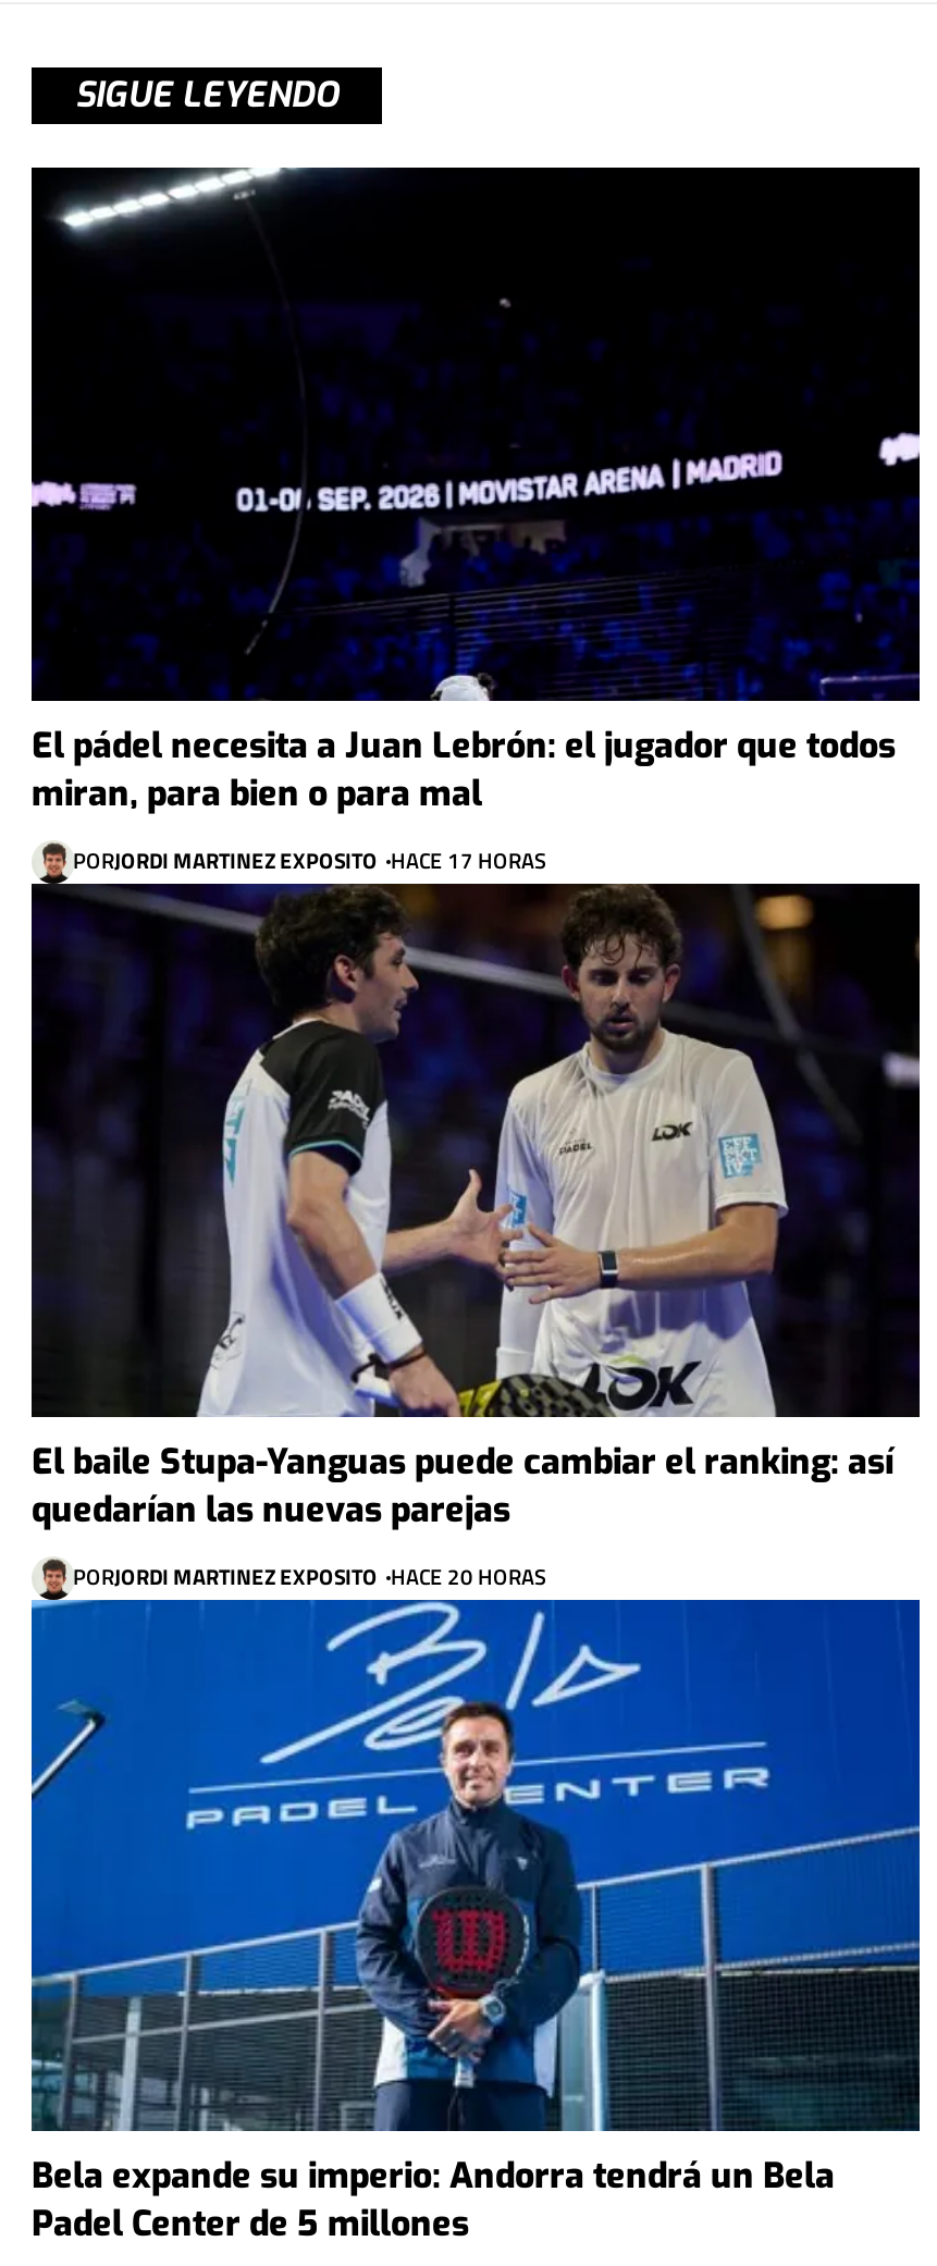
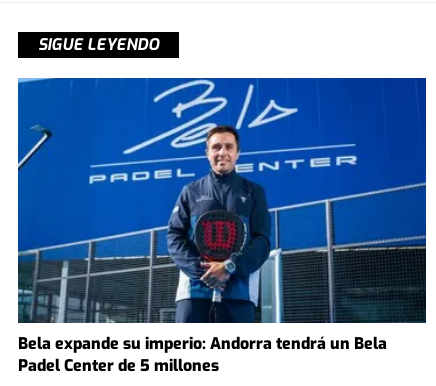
[29,165,922,878] [image] | El pádel necesita a Juan Lebrón: el jugador que todos | miran, para bien o para mal | PORJORDI MARTINEZ EXPOSITO HACE 17 HORAS -> none
[29,847,922,1594] [image] | El baile Stupa-Yanguas puede cambiar el ranking: así | quedarían las nuevas parejas | PORJORDI MARTINEZ EXPOSITO HACE 20 HORAS -> none

